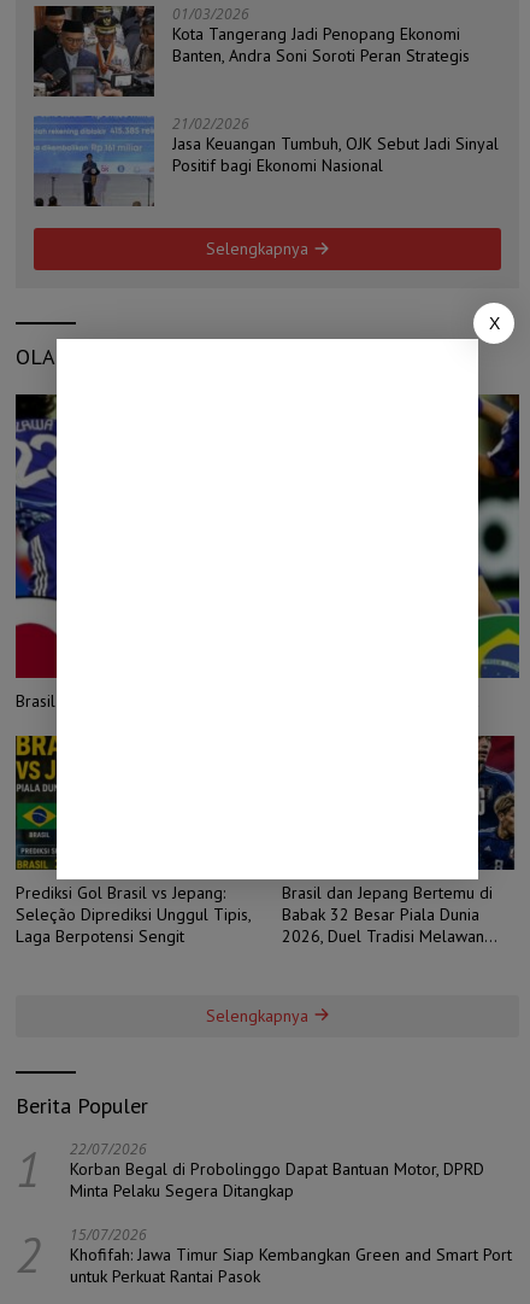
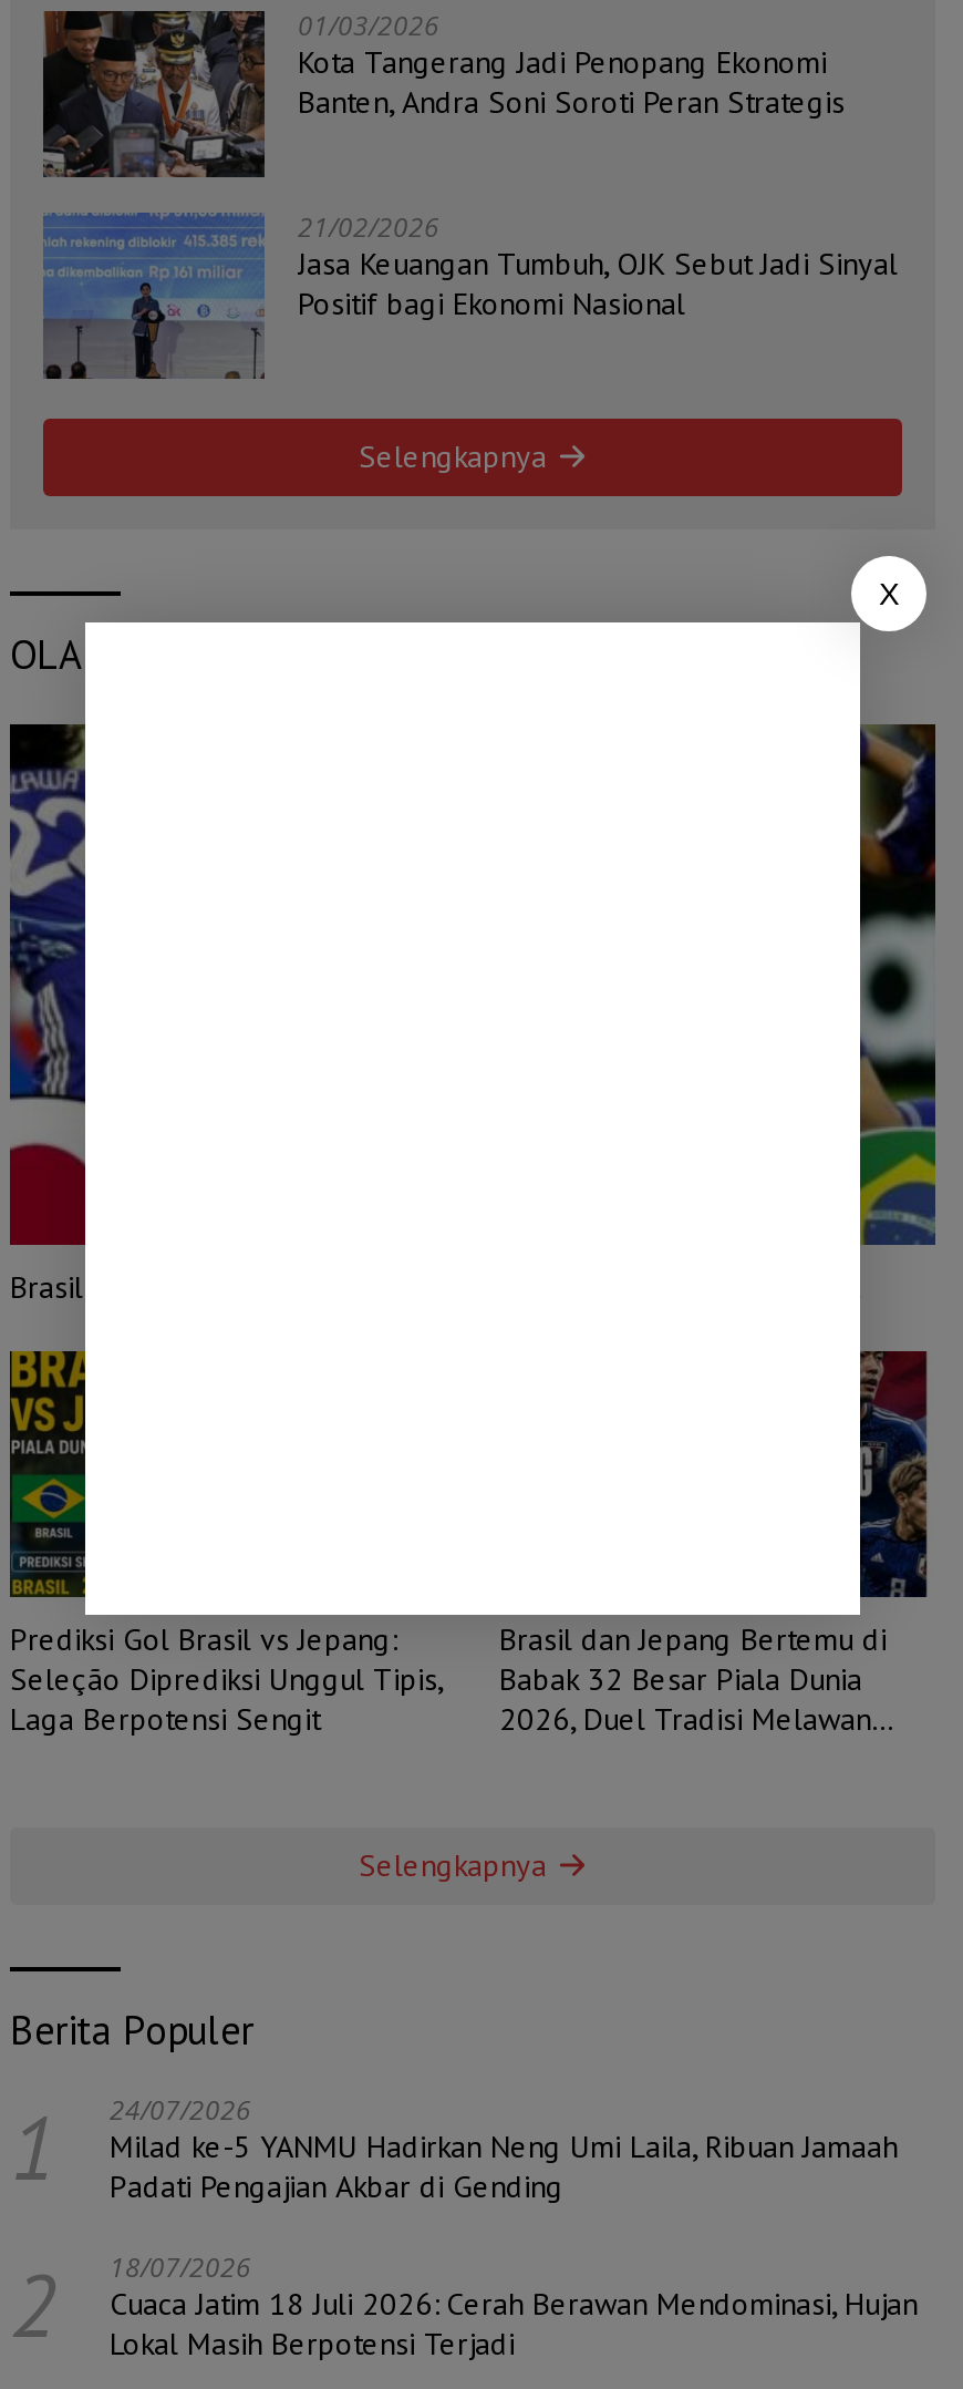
[70,1138,484,1201] 22/07/2026 | Korban Begal di Probolinggo Dapat Bantuan Motor, DPRD | Minta Pelaku Segera Ditangkap -> [110,2092,898,2207] 24/07/2026 | Milad ke-5 YANMU Hadirkan Neng Umi Laila, Ribuan Jamaah | Padati Pengajian Akbar di Gending
[70,1224,512,1287] 15/07/2026 | Khofifah: Jawa Timur Siap Kembangkan Green and Smart Port | untuk Perkuat Rantai Pasok -> [110,2249,918,2364] 18/07/2026 | Cuaca Jatim 18 Juli 2026: Cerah Berawan Mendominasi, Hujan | Lokal Masih Berpotensi Terjadi

